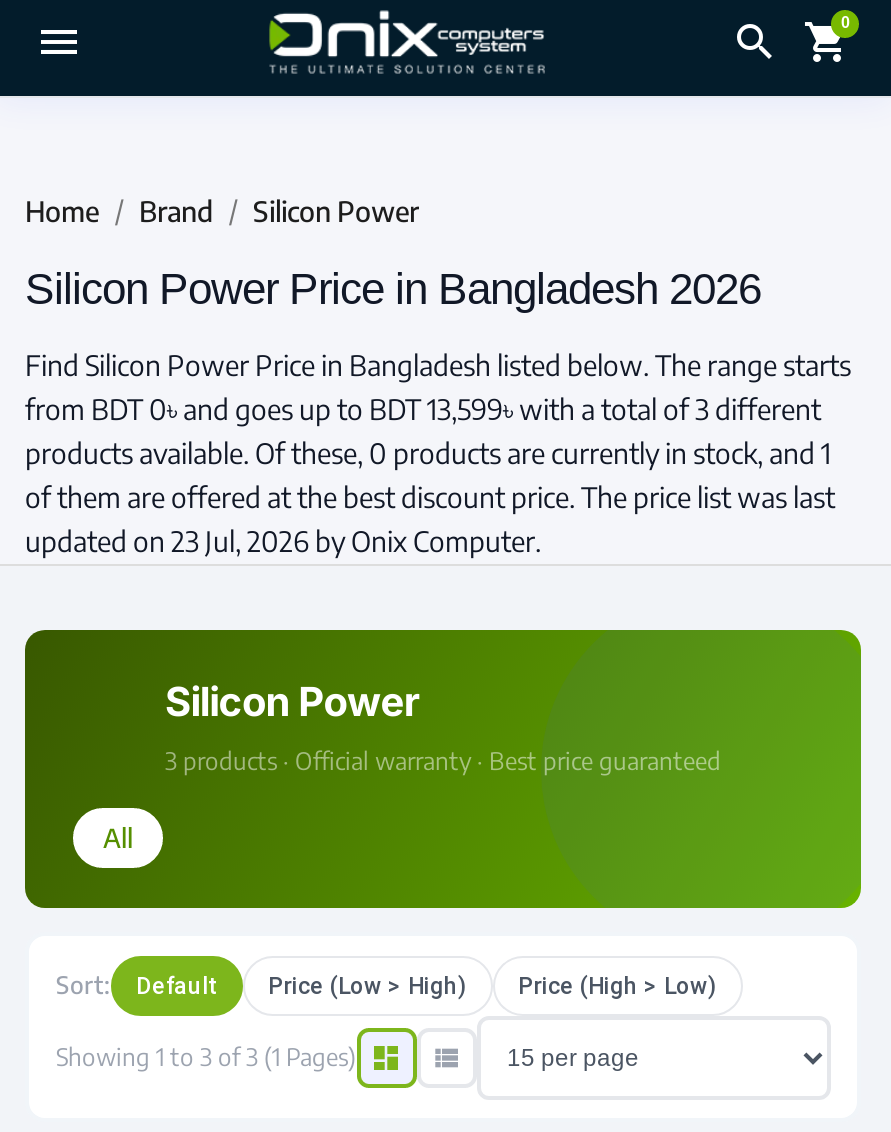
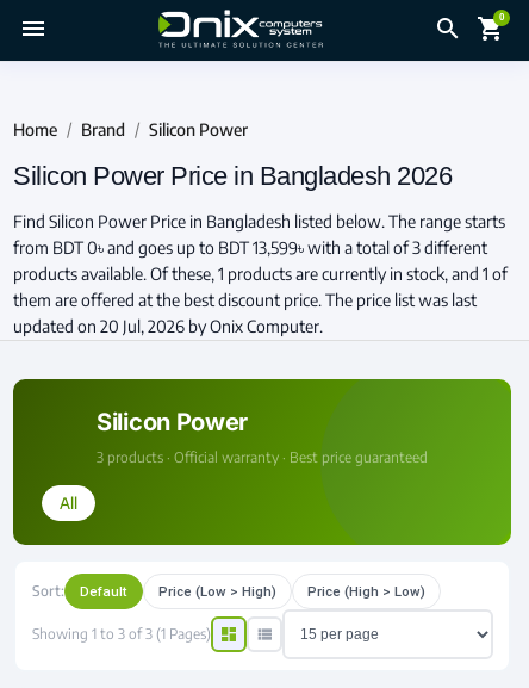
[25,436,835,558] products available. Of these, 0 products are currently in stock, and 1 | of them are offered at the best discount price. The price list was last | updated on 23 Jul, 2026 by Onix Computer. -> [13,264,508,336] products available. Of these, 1 products are currently in stock, and 1 of | them are offered at the best discount price. The price list was last | updated on 20 Jul, 2026 by Onix Computer.

